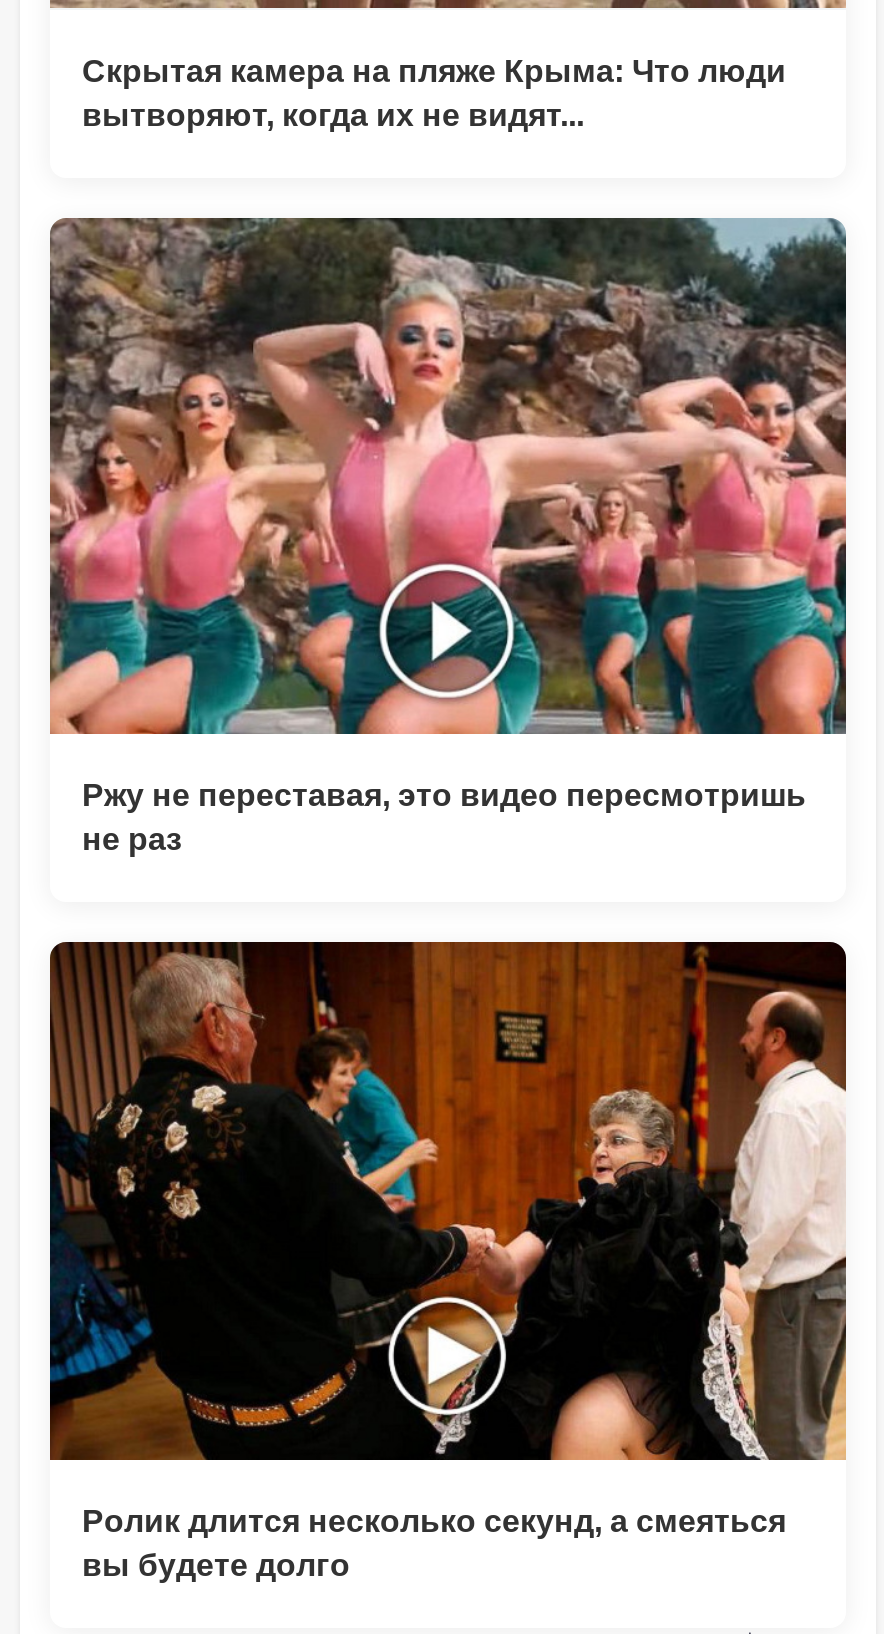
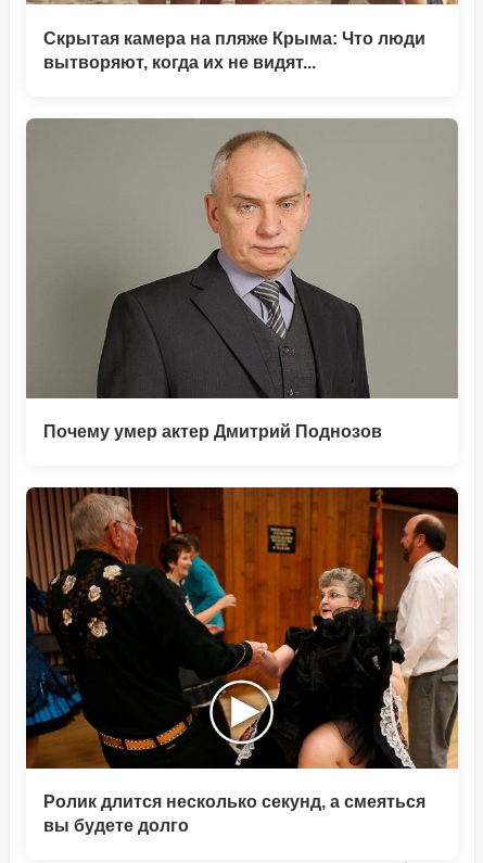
[50,218,848,856] [image] | Ржу не переставая, это видео пересмотришь | не раз -> [26,118,458,441] [image] | Почему умер актер Дмитрий Поднозов

